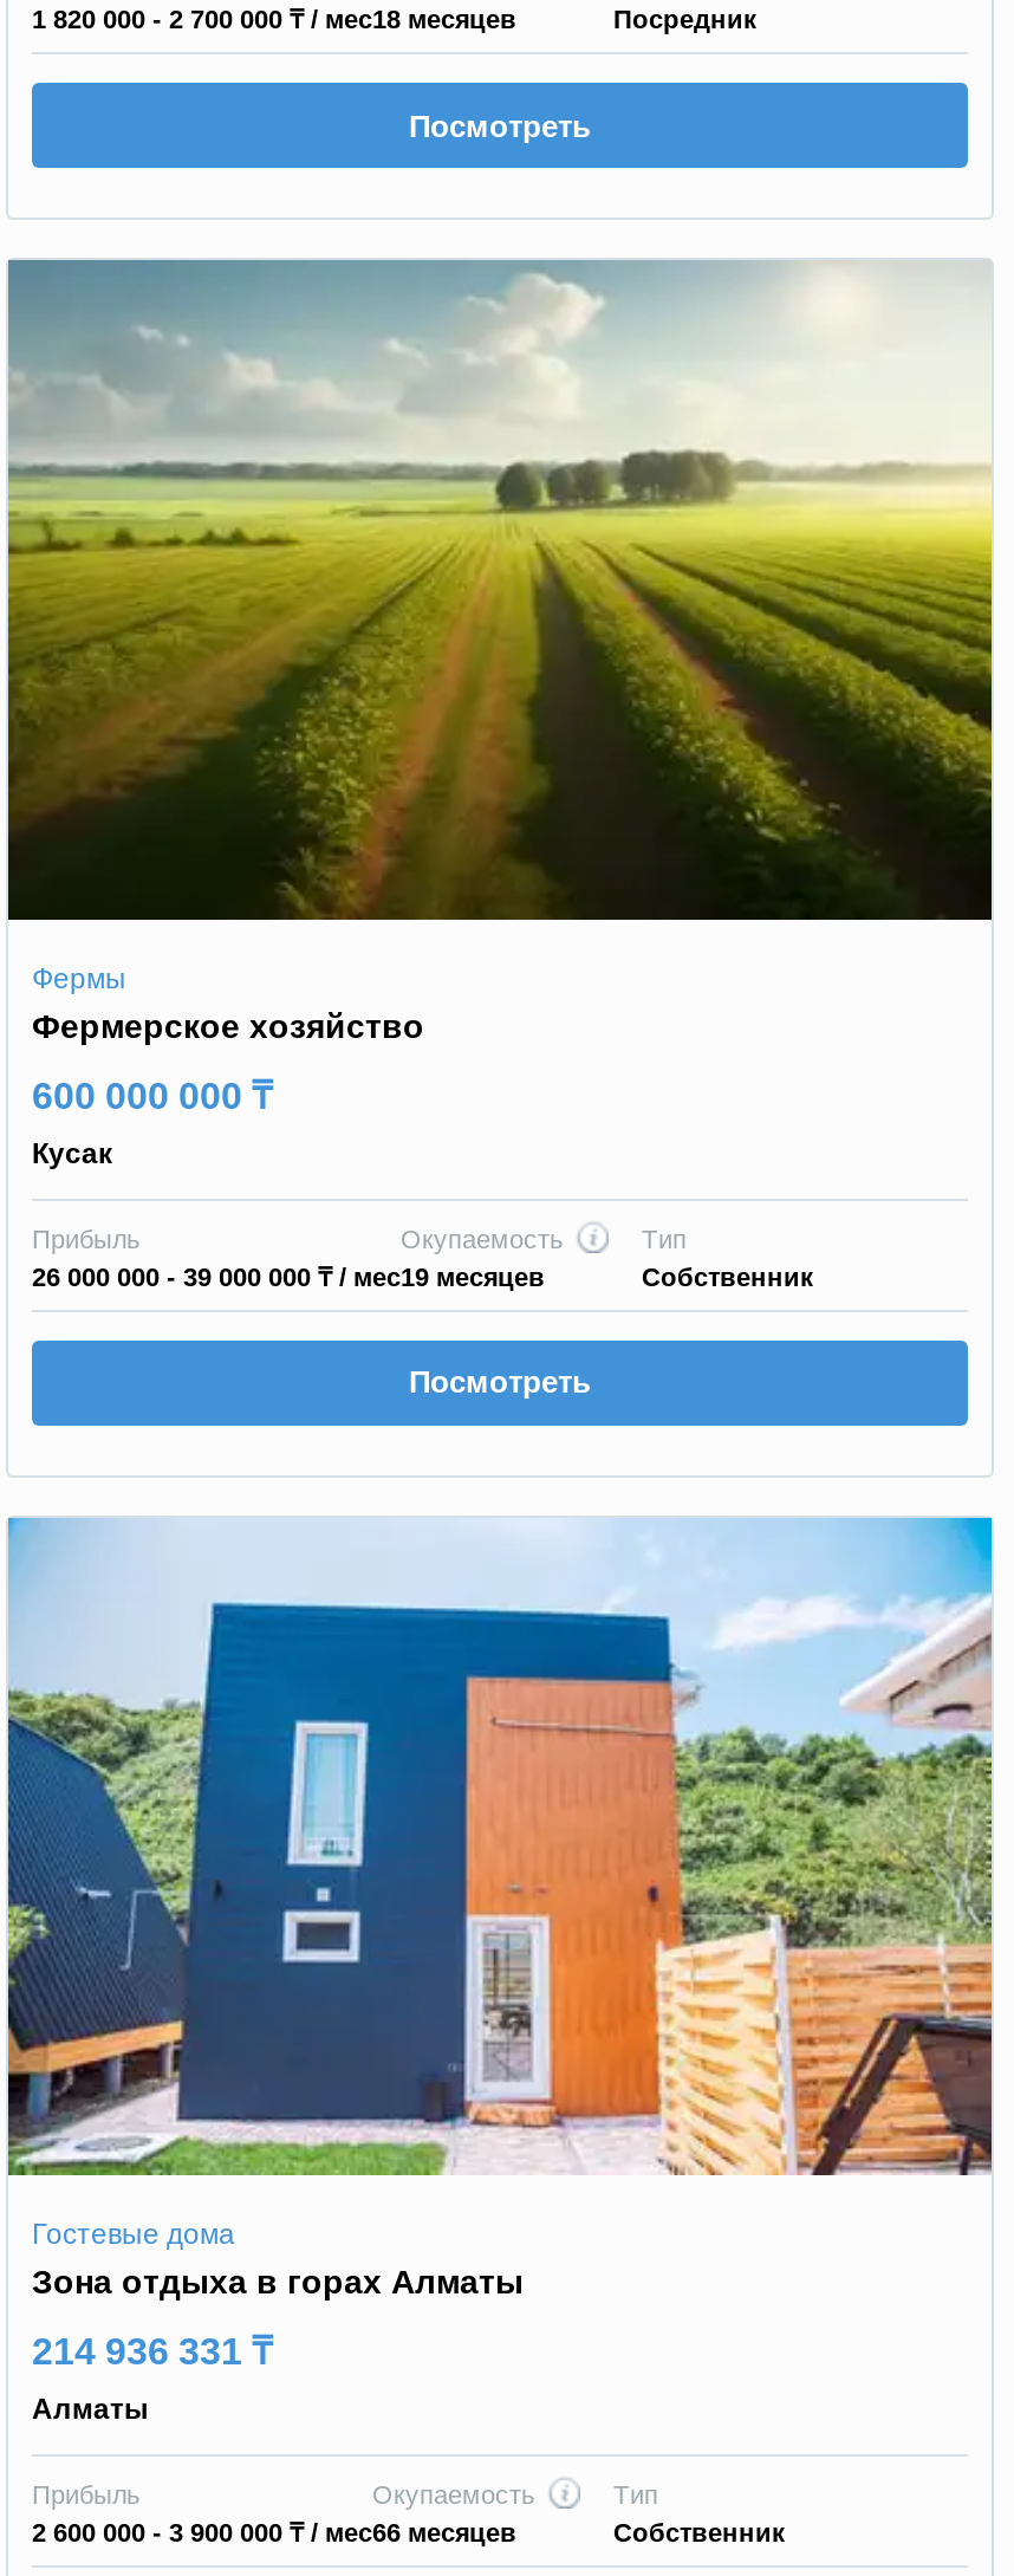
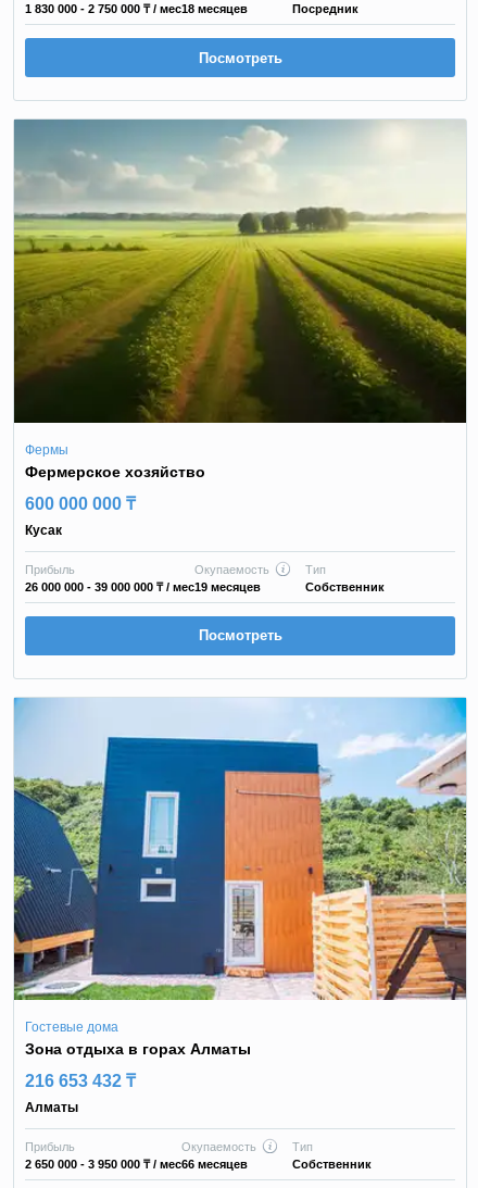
[32,5,516,34] 1 820 000 - 2 700 000 ₸ / мес 18 месяцев -> [25,2,248,16] 1 830 000 - 2 750 000 ₸ / мес 18 месяцев
[32,2332,273,2372] 214 936 331 ₸ -> [25,1072,136,1090] 216 653 432 ₸
[32,2519,516,2547] 2 600 000 - 3 900 000 ₸ / мес 66 месяцев -> [25,1158,248,1171] 2 650 000 - 3 950 000 ₸ / мес 66 месяцев

